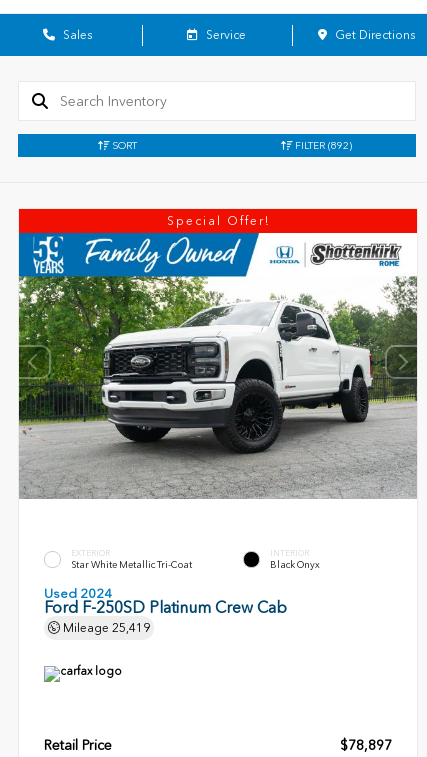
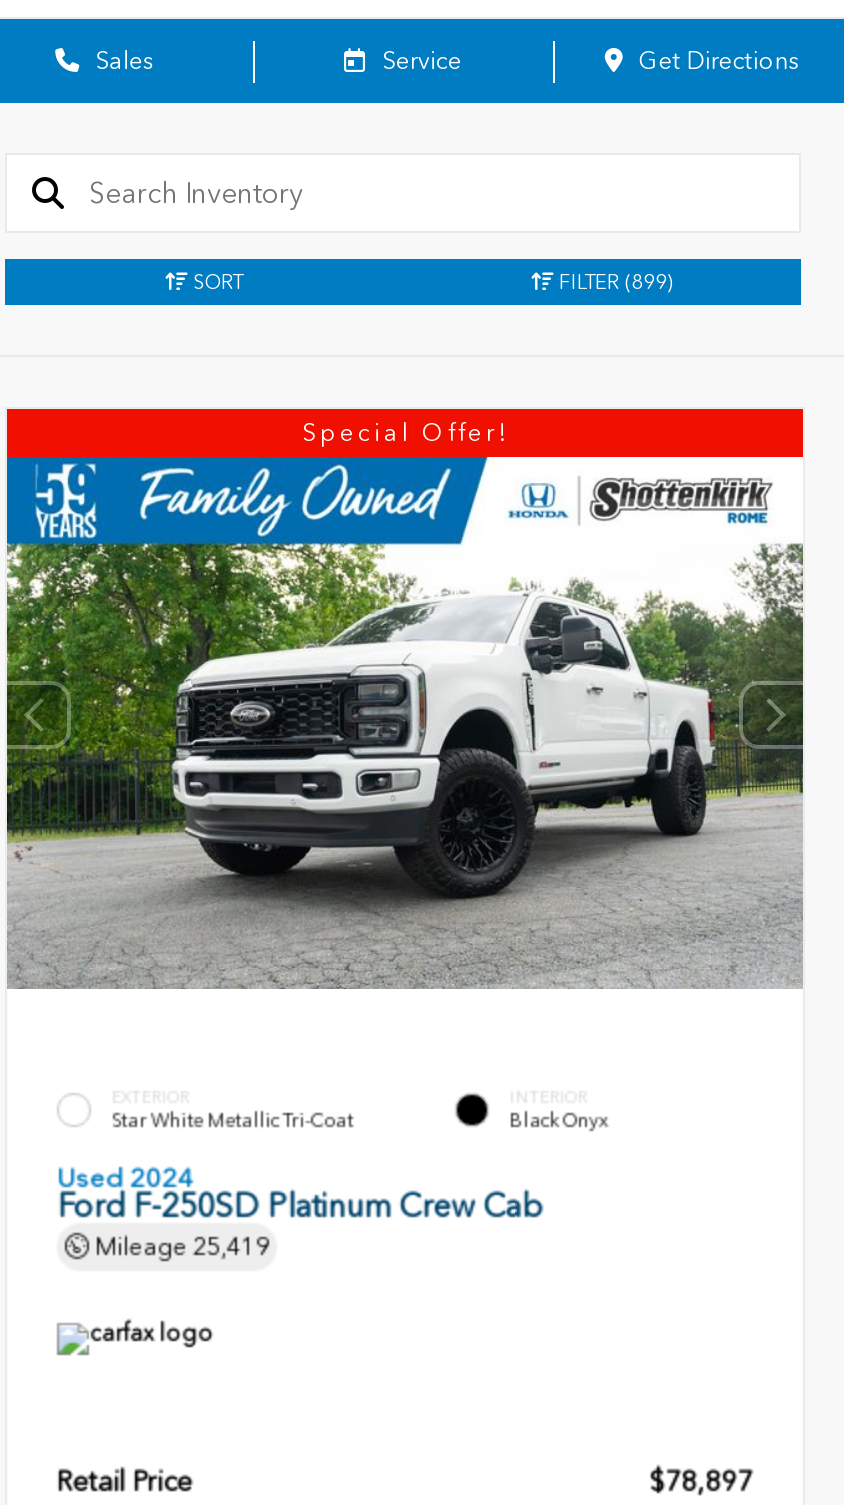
[292,140,352,152] FILTER (892) -> [553,271,673,295] FILTER (899)

